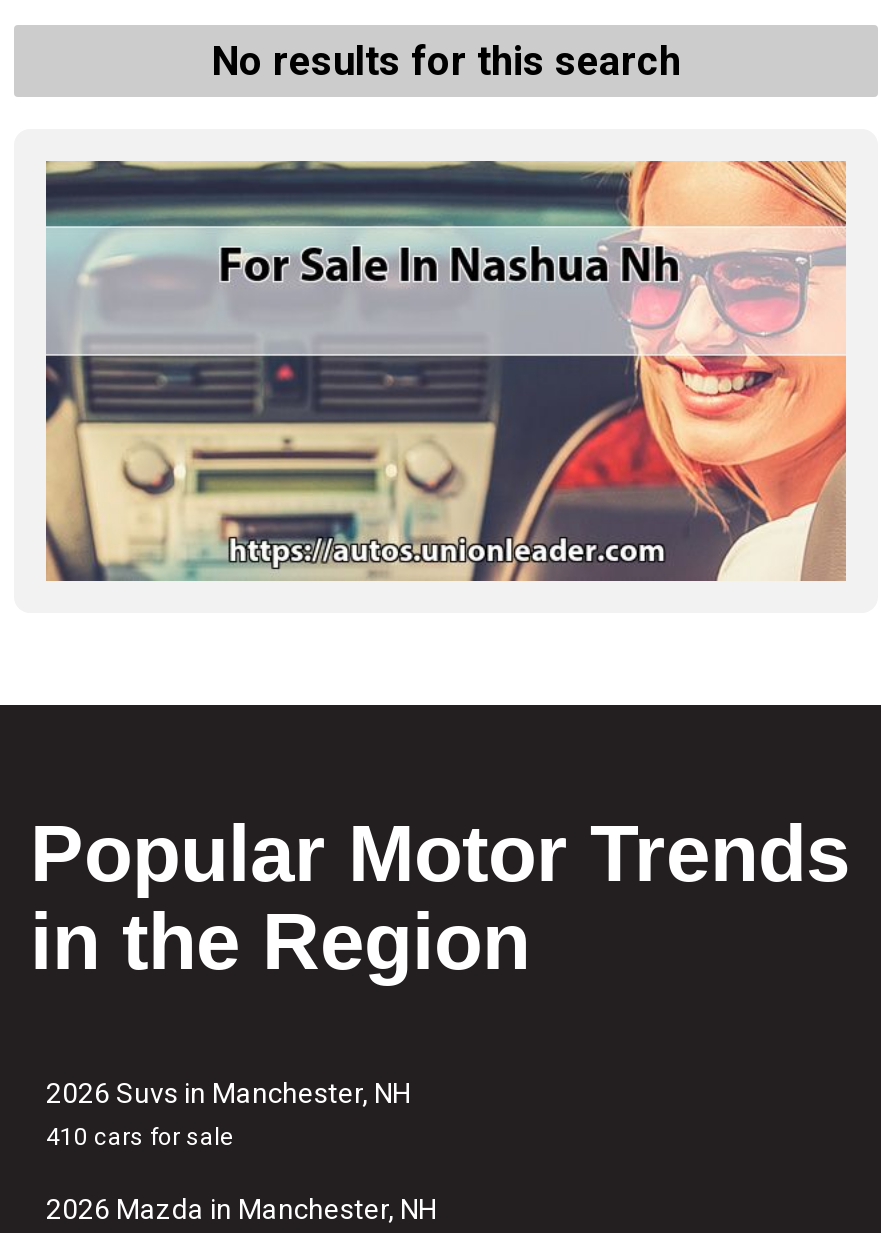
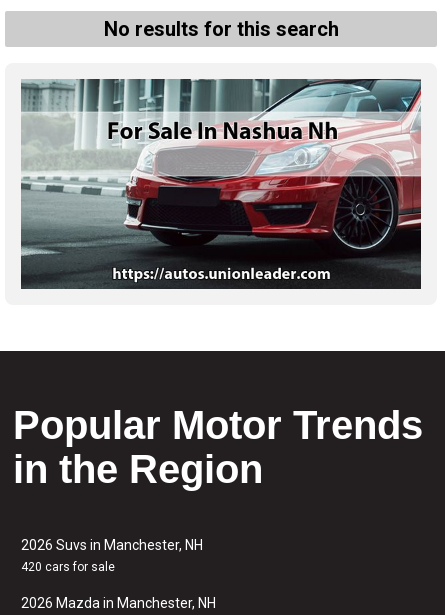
[44,159,848,583] [image] -> [20,78,422,290] [image]
[46,1123,234,1151] 410 cars for sale -> [21,560,115,574] 420 cars for sale

